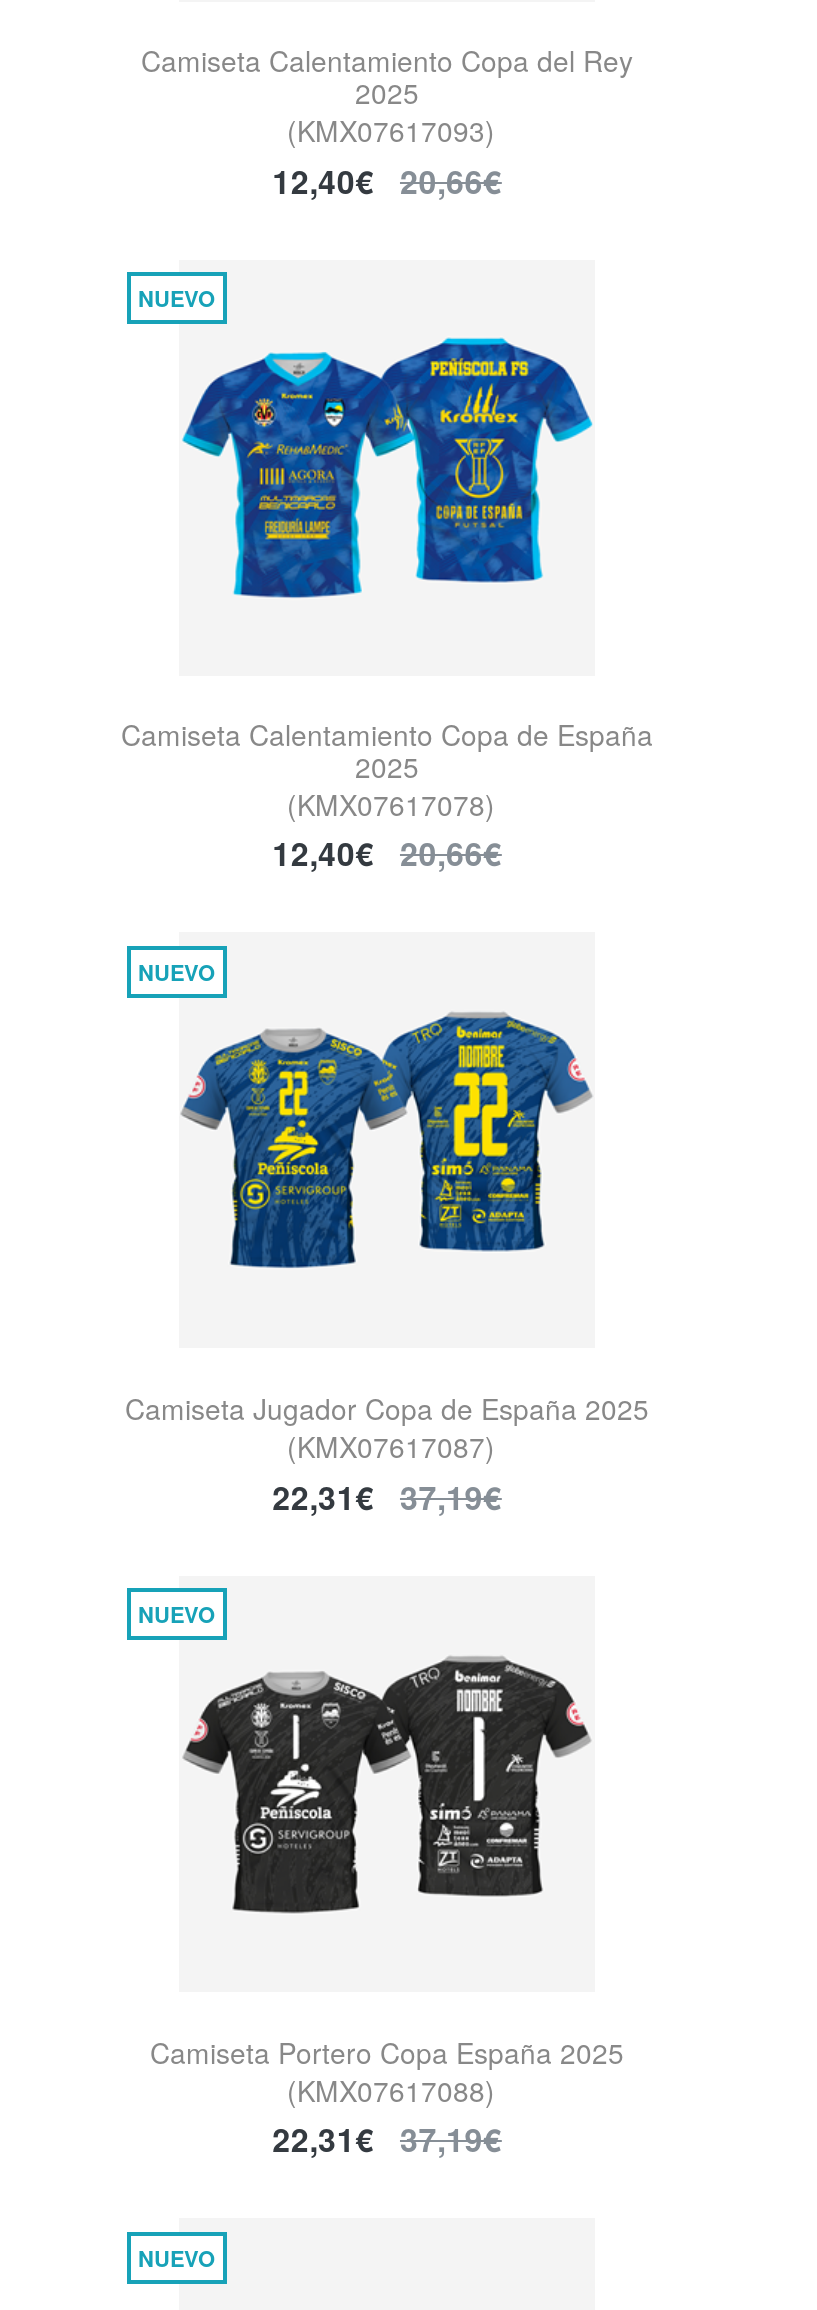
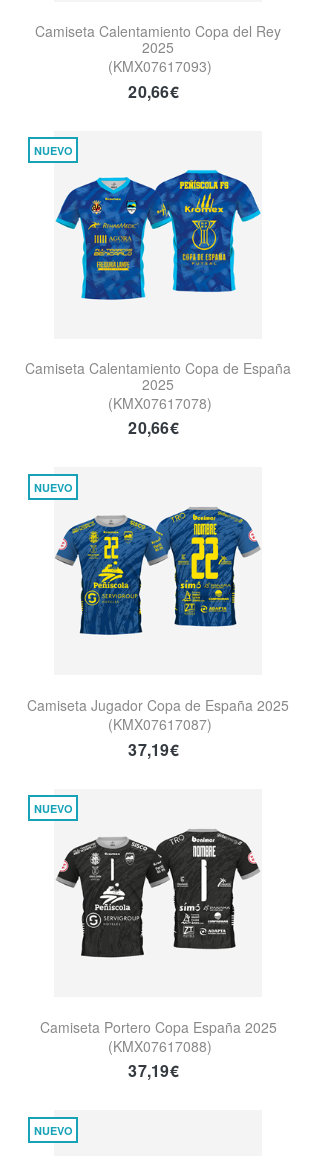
[272,158,502,204] 12,40€20,66€ -> [128,80,188,103] 20,66€
[272,831,502,877] 12,40€20,66€ -> [128,416,188,439] 20,66€
[272,1474,502,1520] 22,31€37,19€ -> [128,738,188,761] 37,19€
[272,2117,502,2163] 22,31€37,19€ -> [128,1059,188,1082] 37,19€

